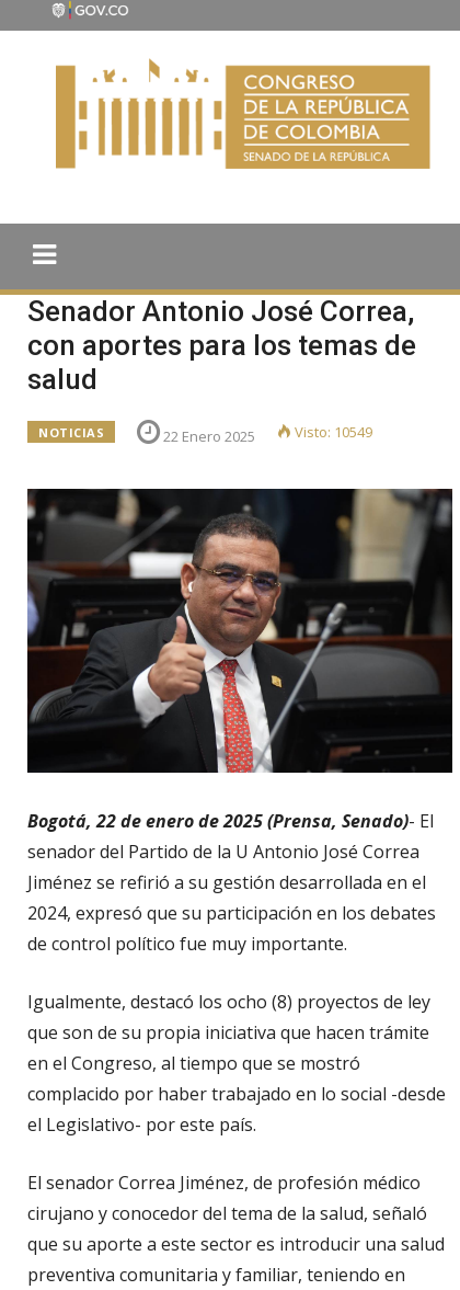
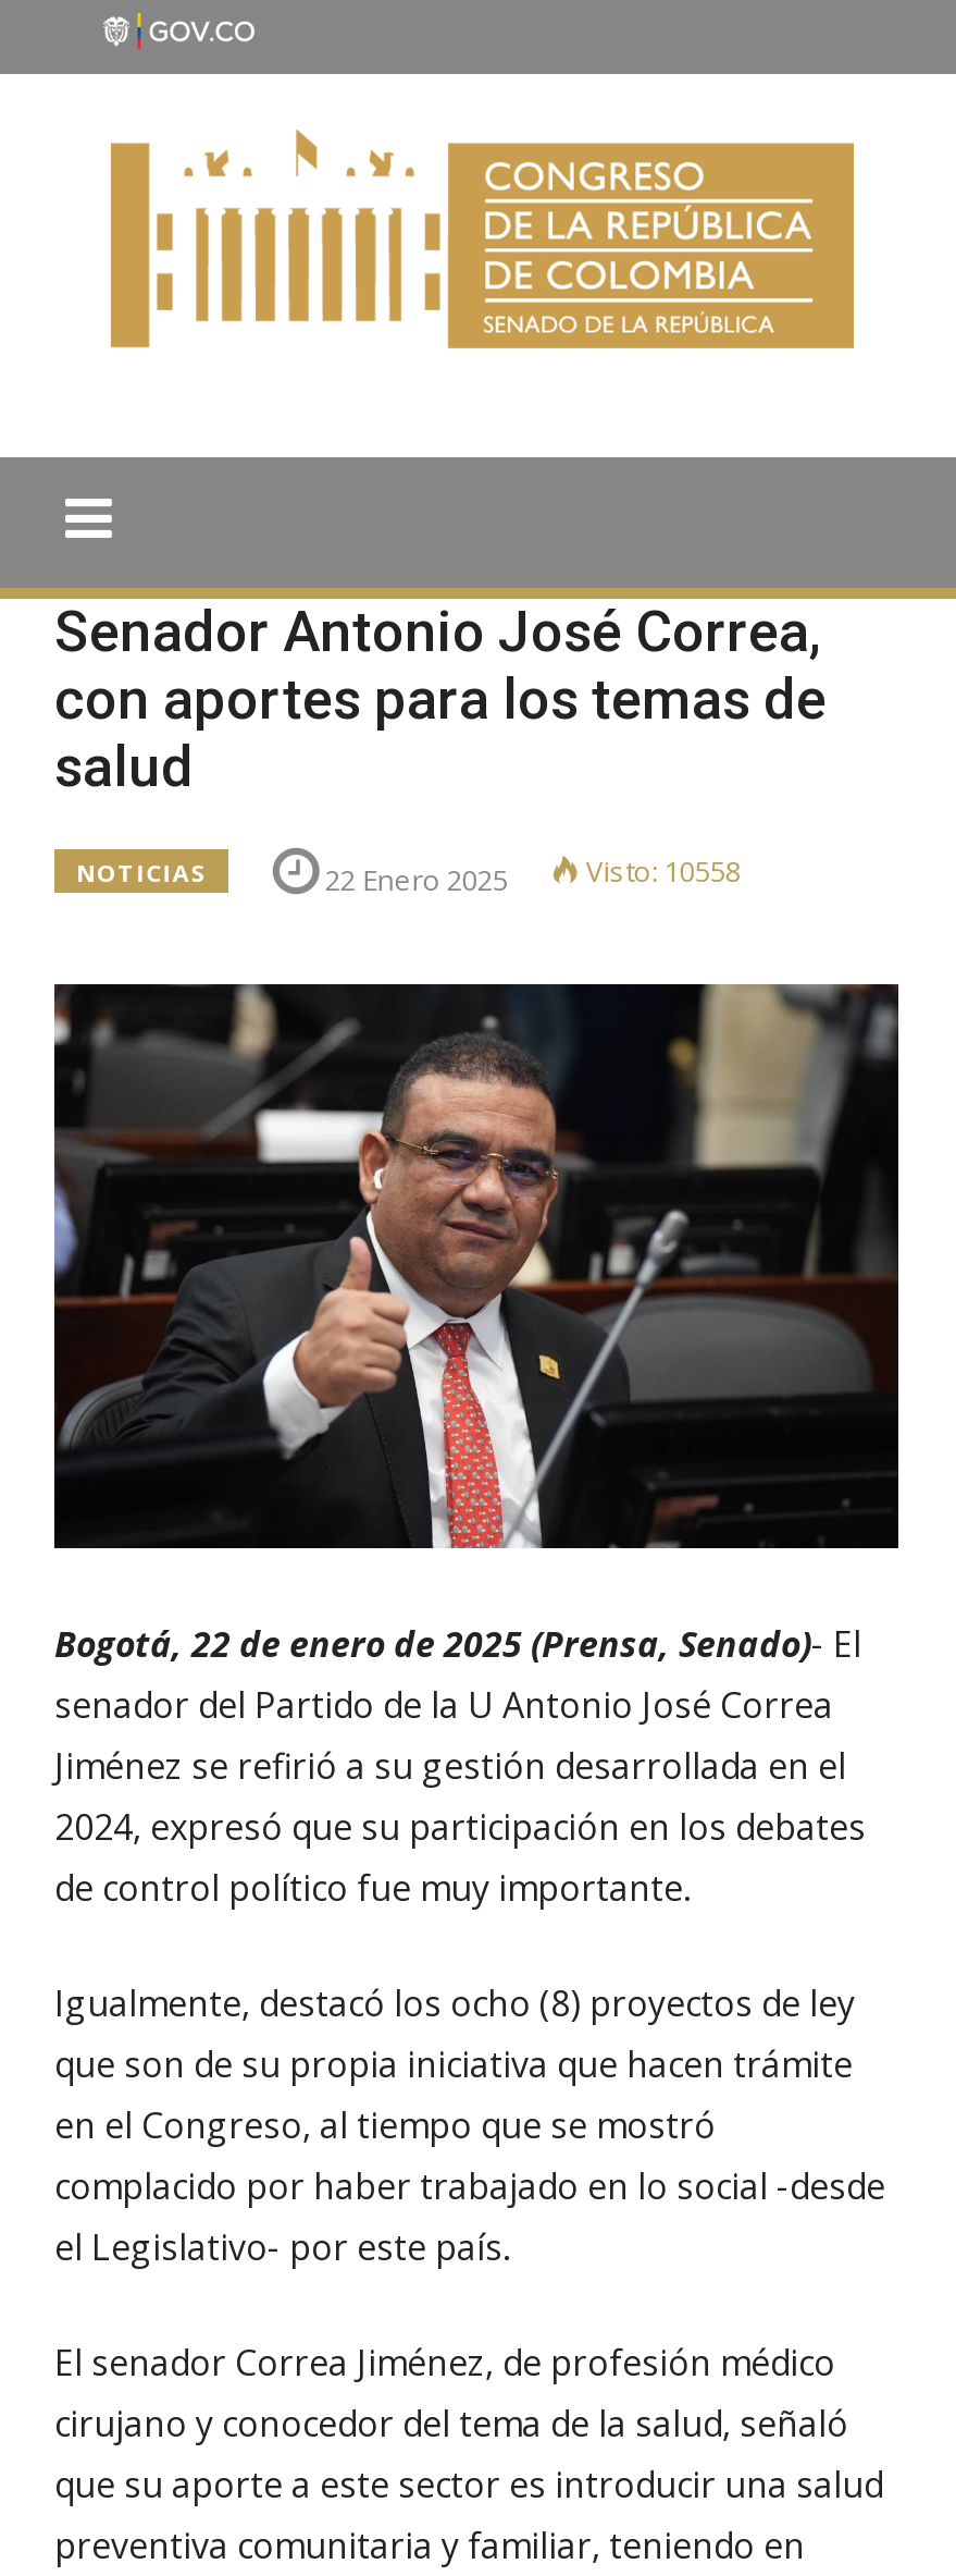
[164,422,373,446] 22 Enero 2025 Visto: 10549 -> [325,851,740,899] 22 Enero 2025 Visto: 10558

